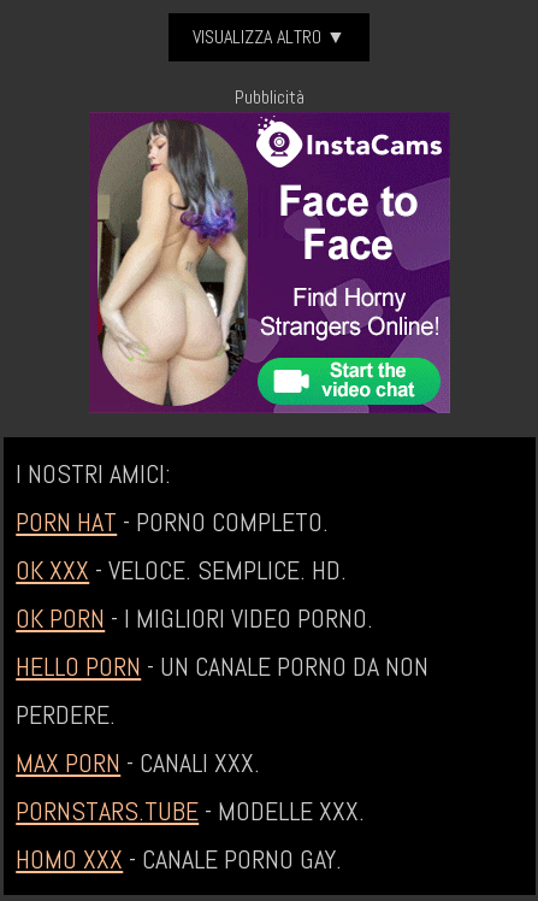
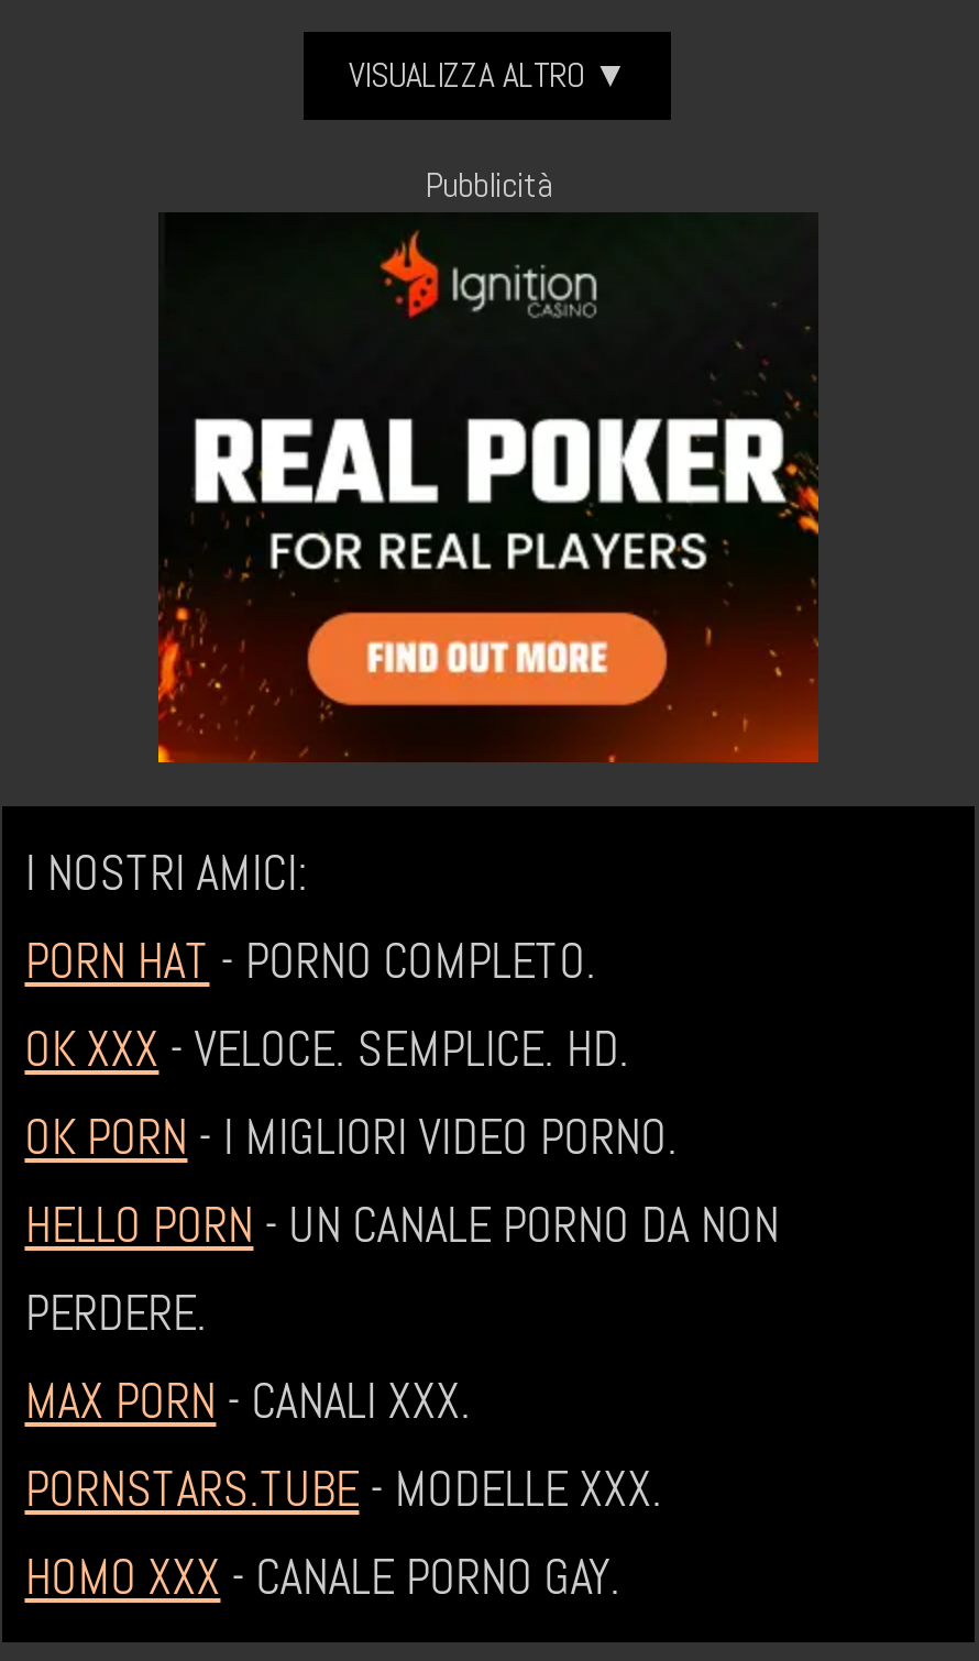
[89,112,451,414] [image] -> [156,212,821,765] [image]

